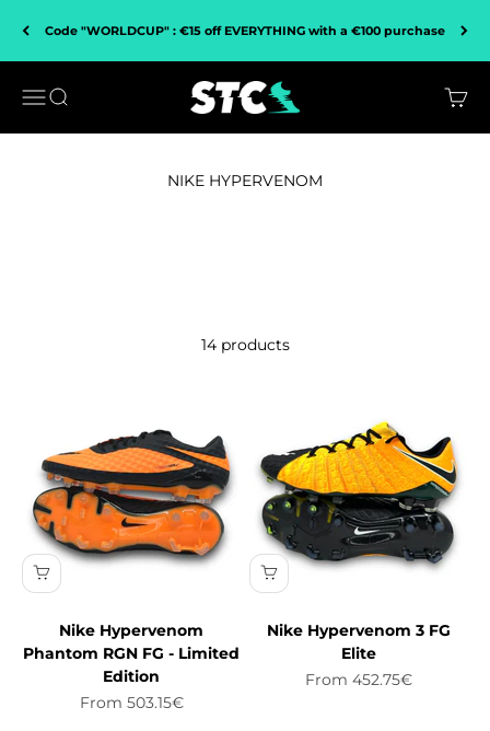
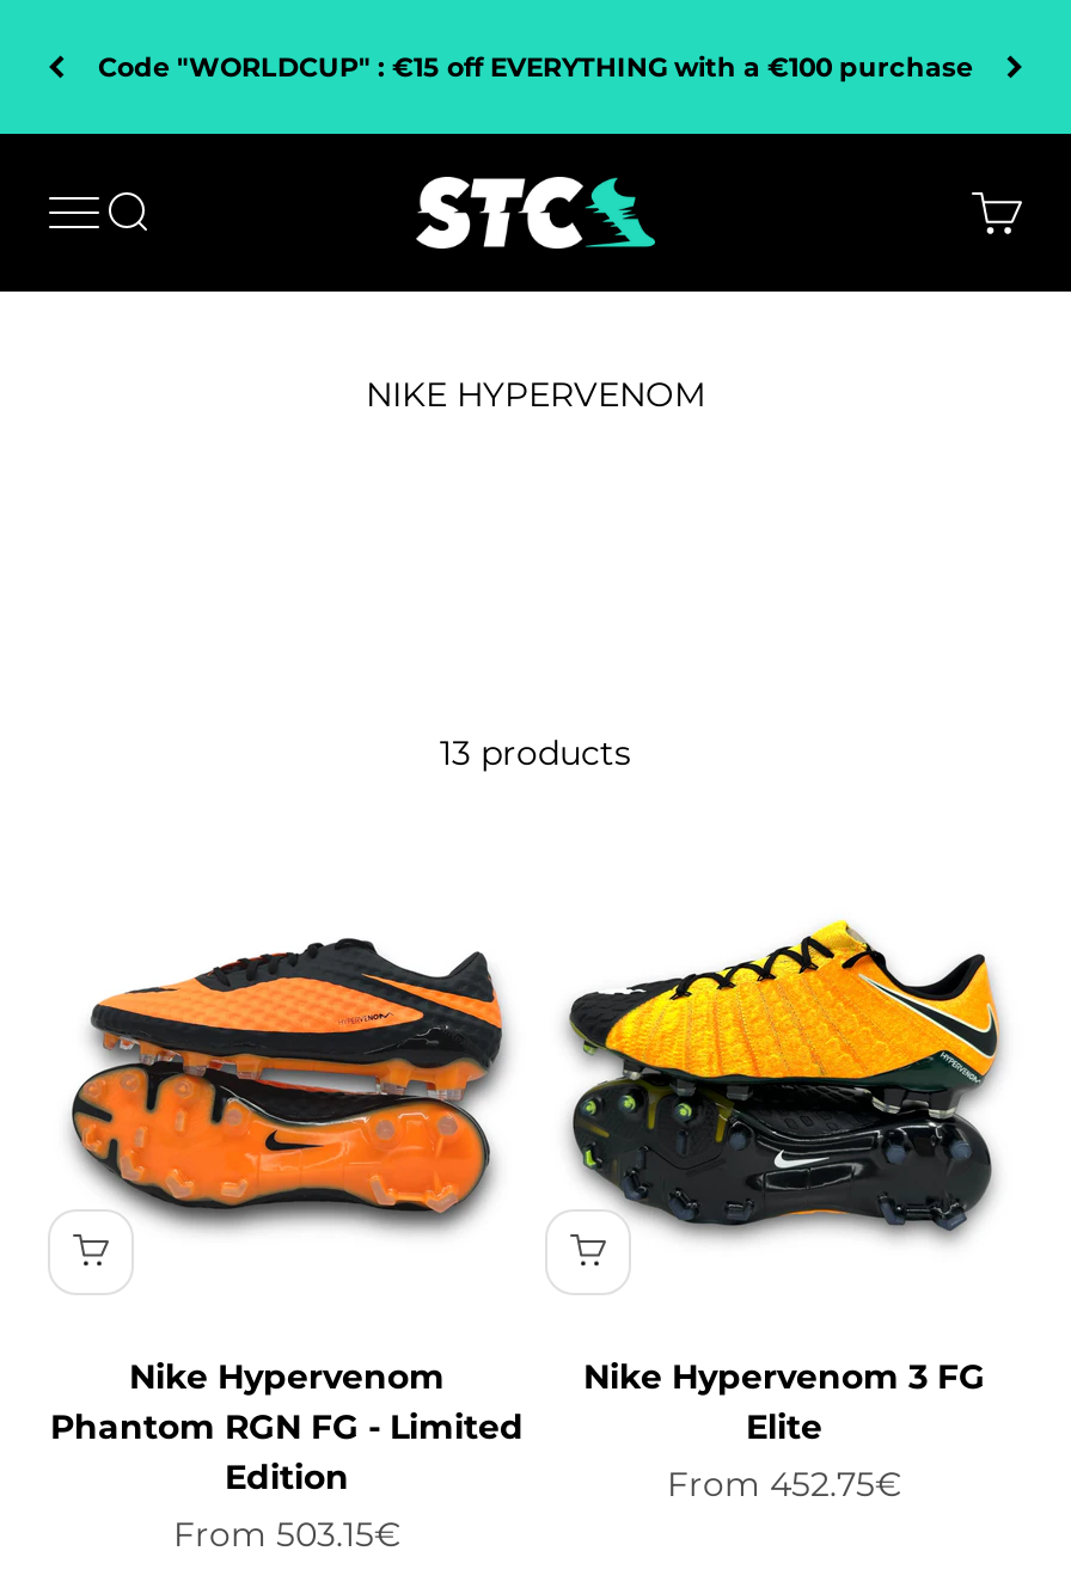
[201,334,289,354] 14 products -> [440,730,631,773] 13 products

